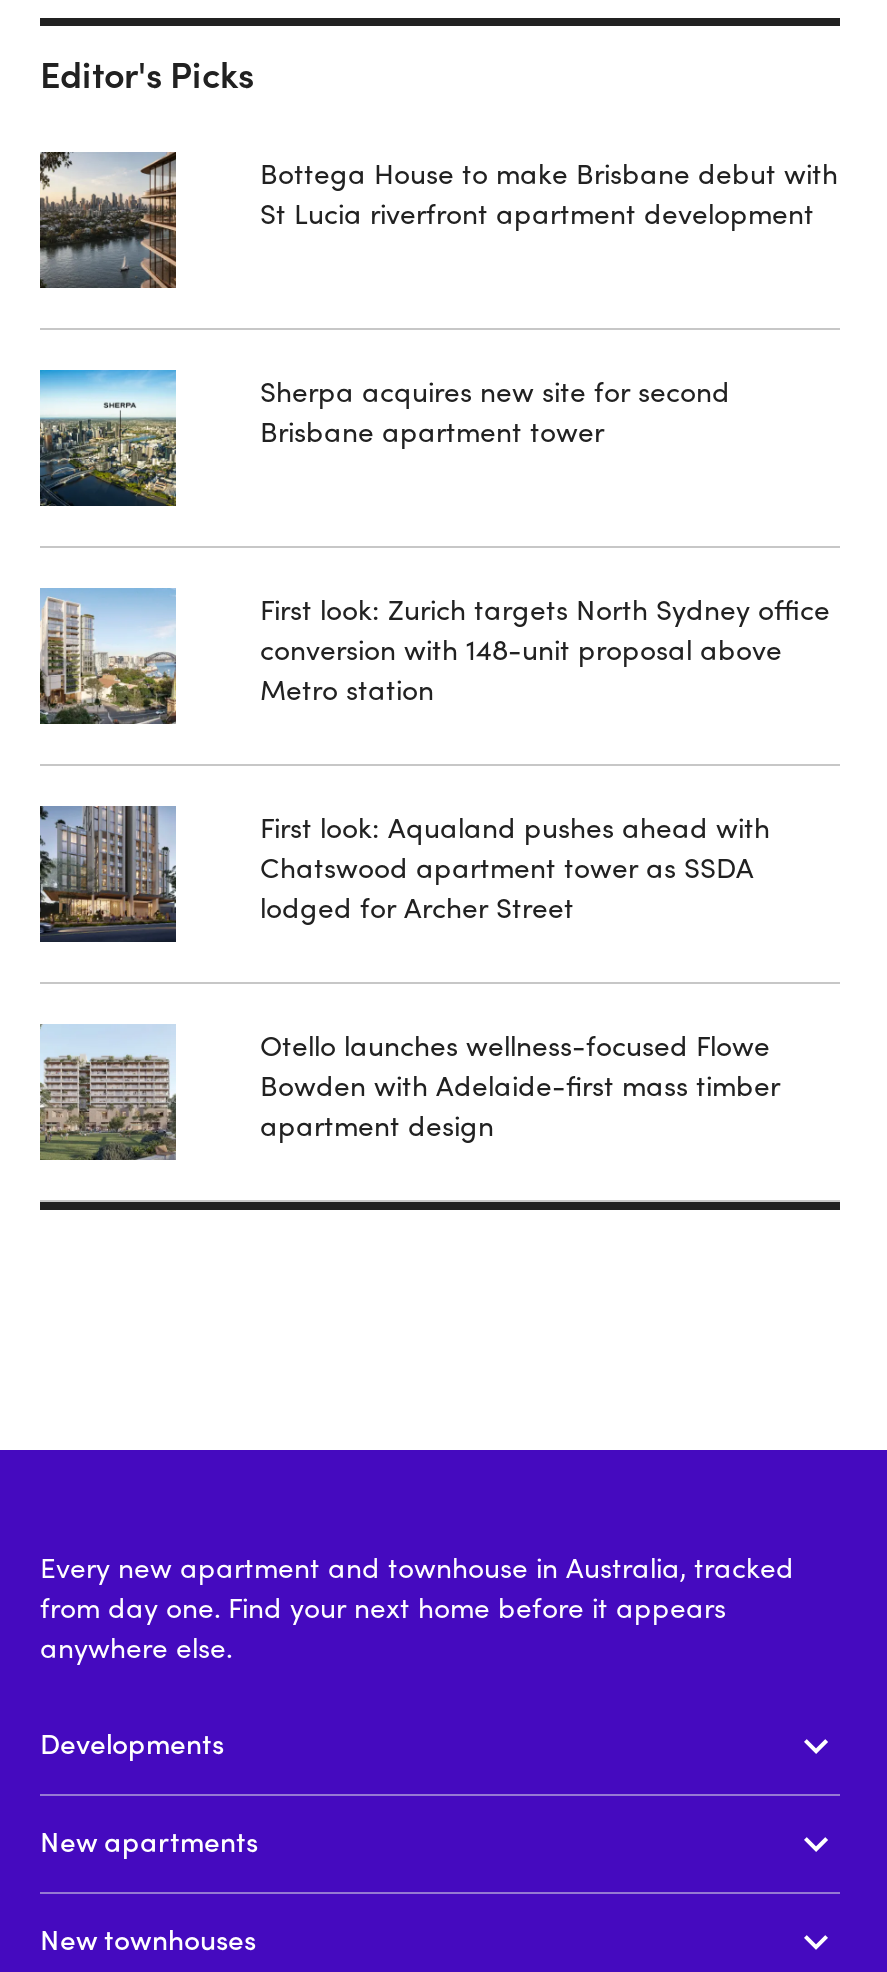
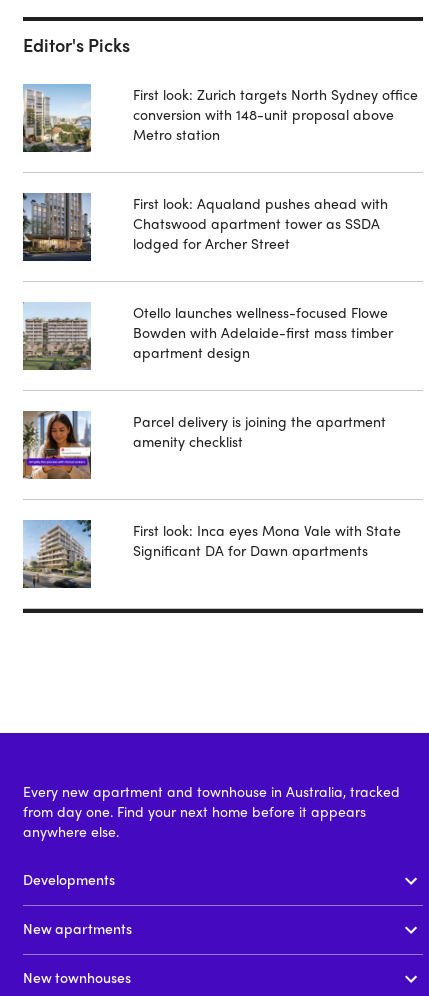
[38,150,178,288] [image] -> none
[260,152,838,232] Bottega House to make Brisbane debut with | St Lucia riverfront apartment development -> none
[38,368,176,506] [image] -> none
[260,370,730,450] Sherpa acquires new site for second | Brisbane apartment tower -> none
moved [36,588,830,1144] -> [21,84,418,362]: [image] | First look: Zurich targets North Sydney office | conversion with 148-unit proposal above | ... | Bowden with Adelaide-first mass timber | apartment design
none -> [22,411,92,480] [image]
none -> [23,519,92,588] [image]
none -> [133,411,386,451] Parcel delivery is joining the apartment | amenity checklist
none -> [133,520,401,560] First look: Inca eyes Mona Vale with State | Significant DA for Dawn apartments

